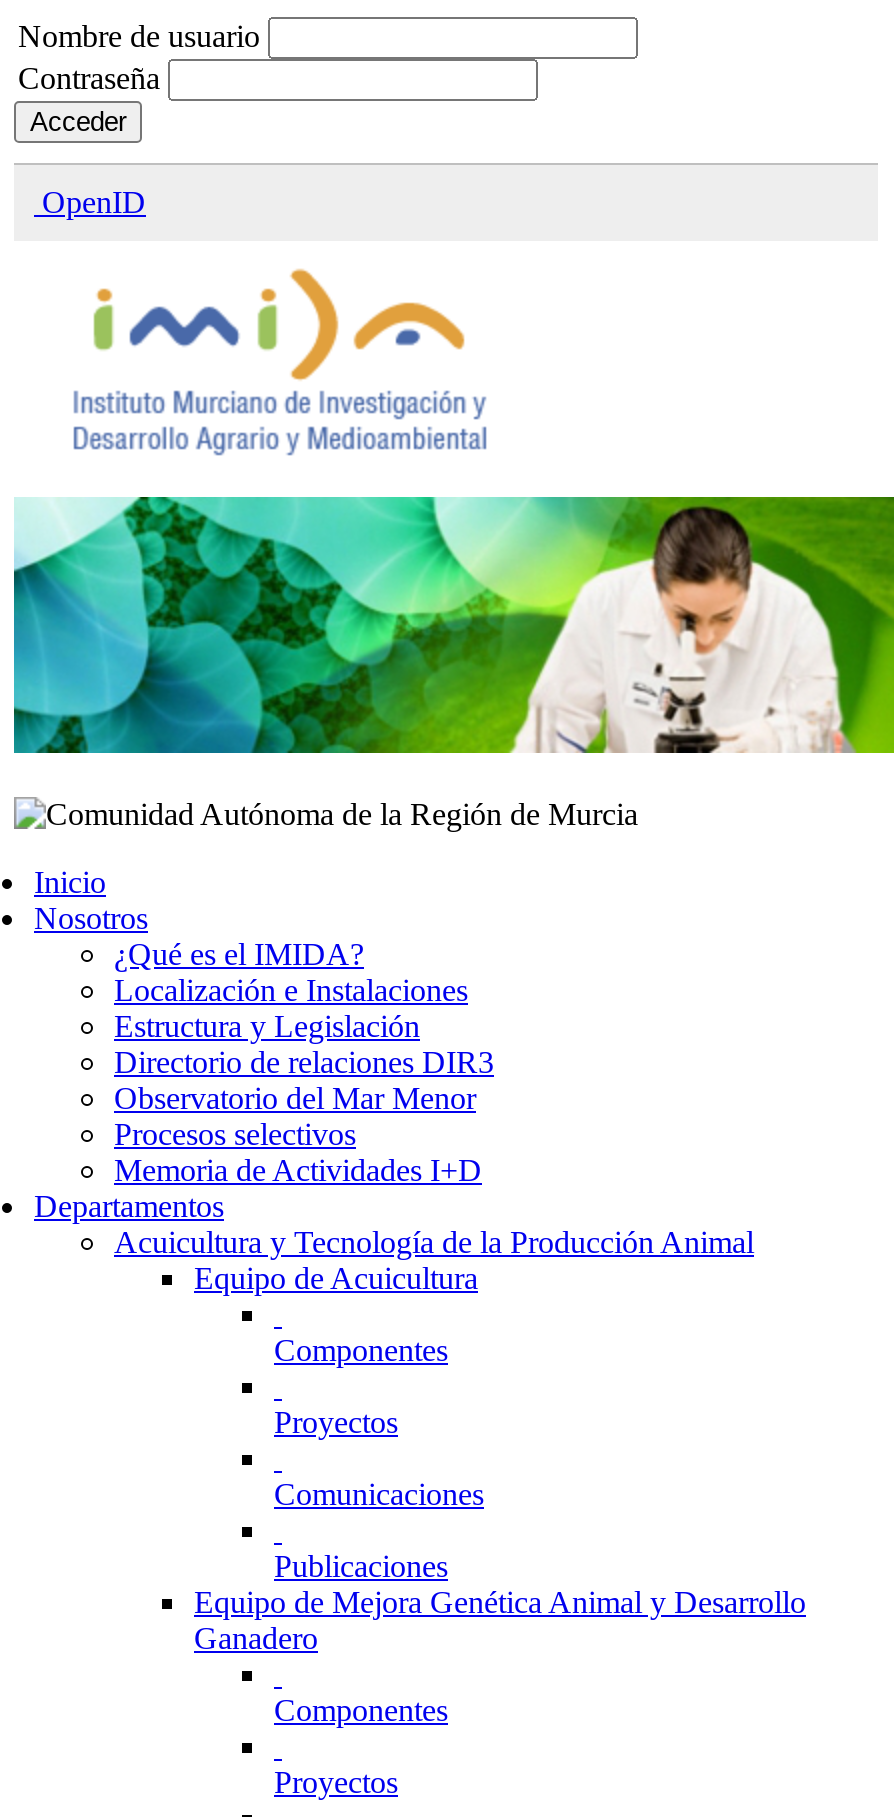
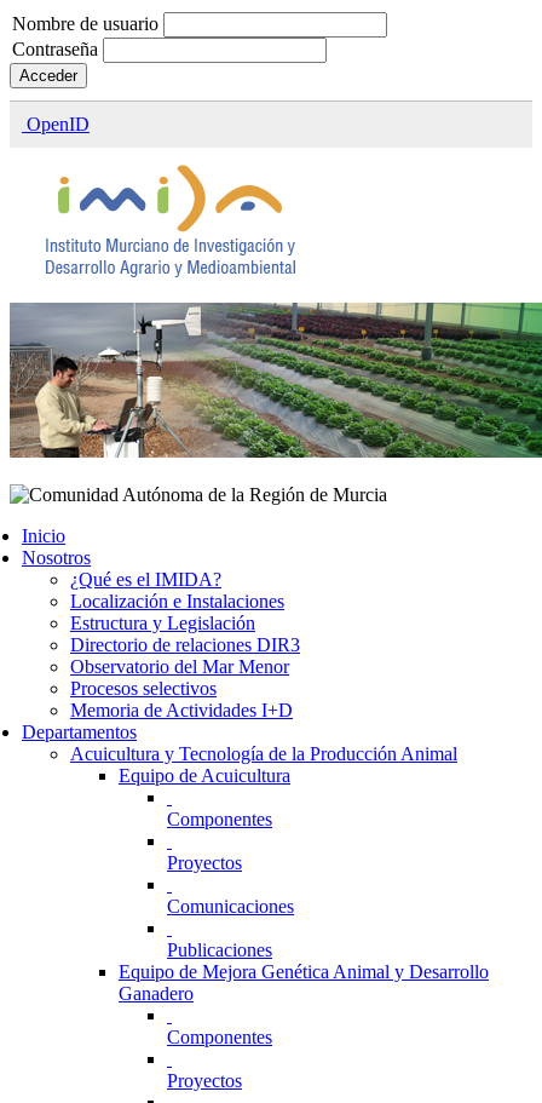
[12,495,888,755] [image] -> [8,301,538,459] [image]

